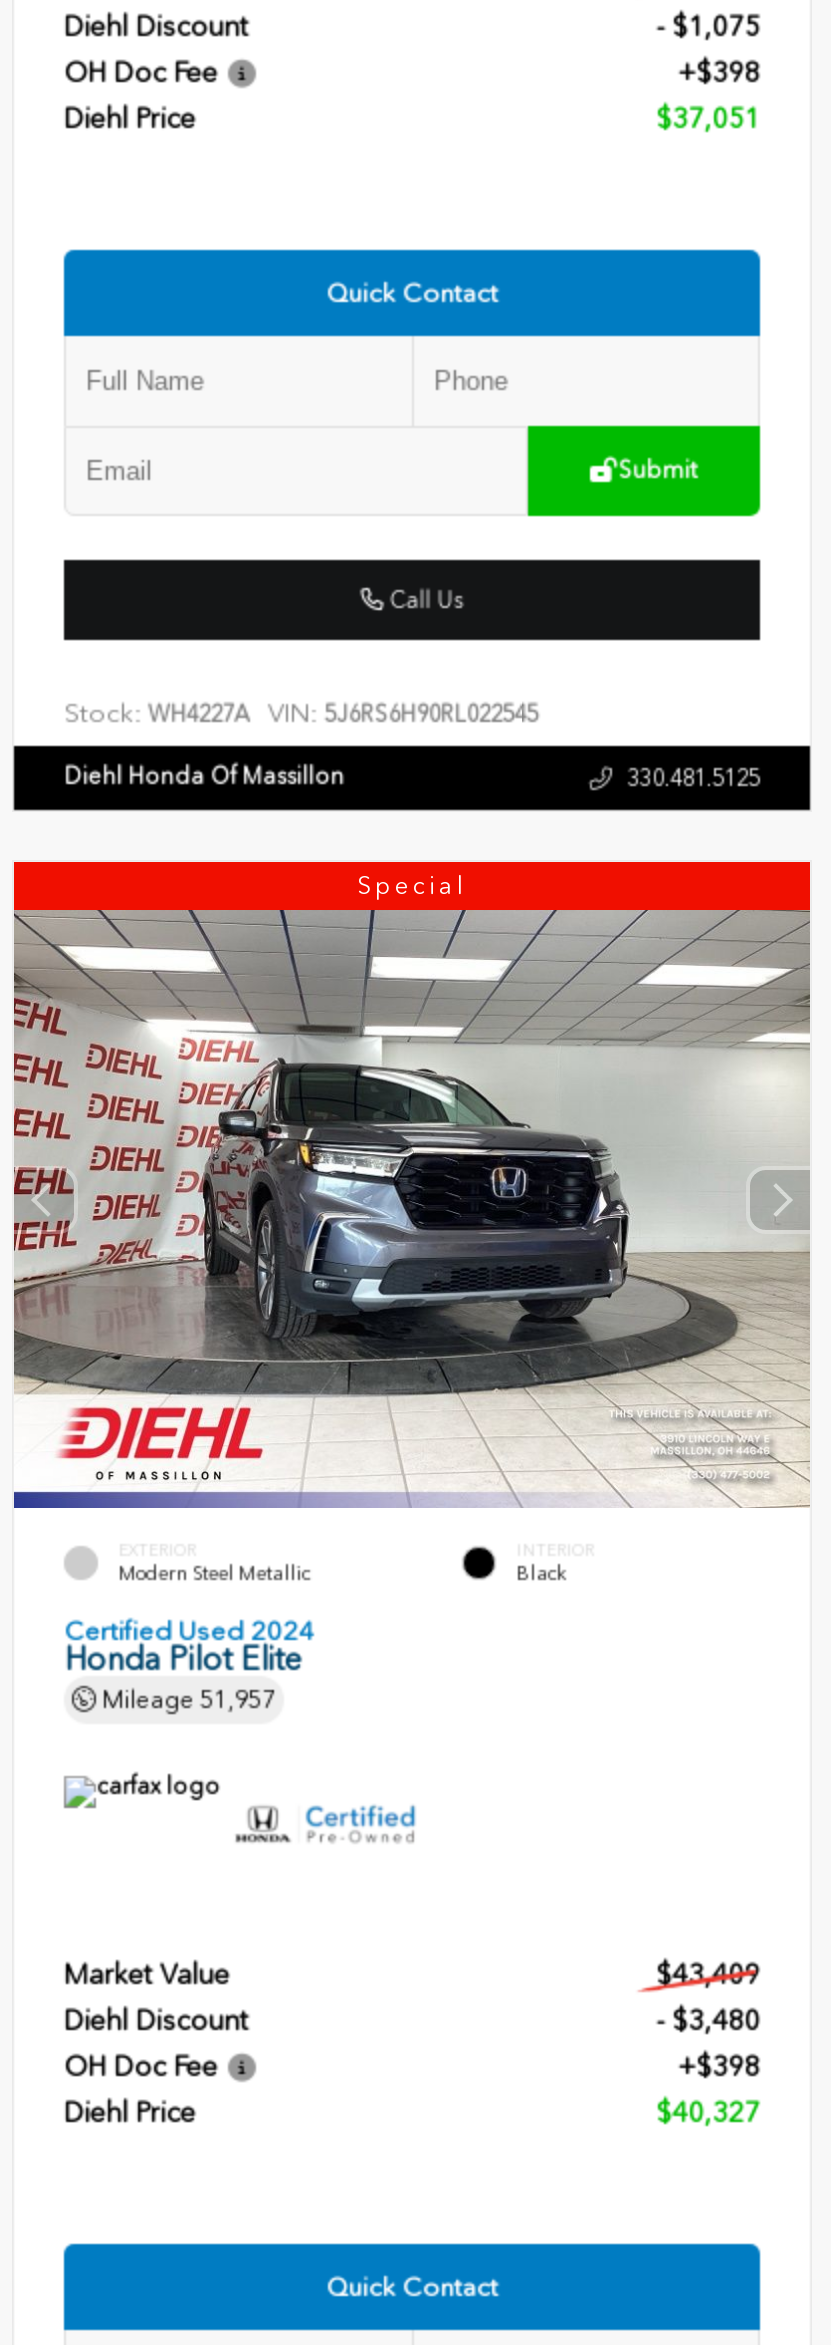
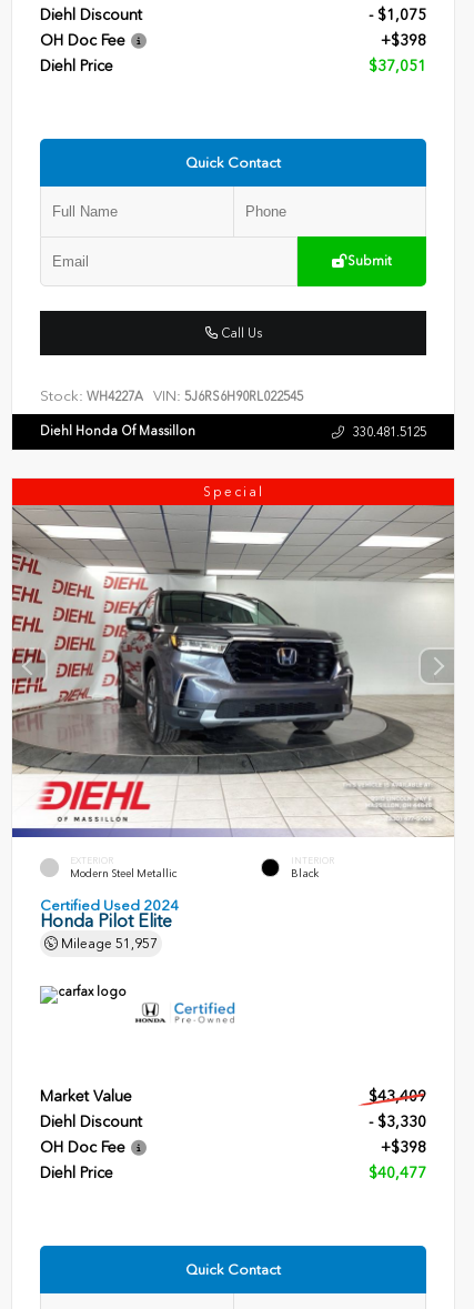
[656,2003,760,2037] - $3,480 -> [369,1112,426,1131] - $3,330
[656,2095,760,2129] $40,327 -> [369,1163,426,1182] $40,477

